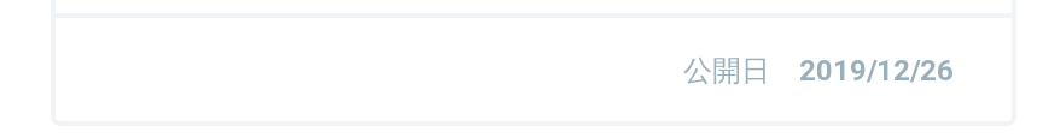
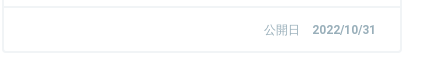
[683,47,954,90] 公開日 2019/12/26 -> [264,20,376,38] 公開日 2022/10/31

